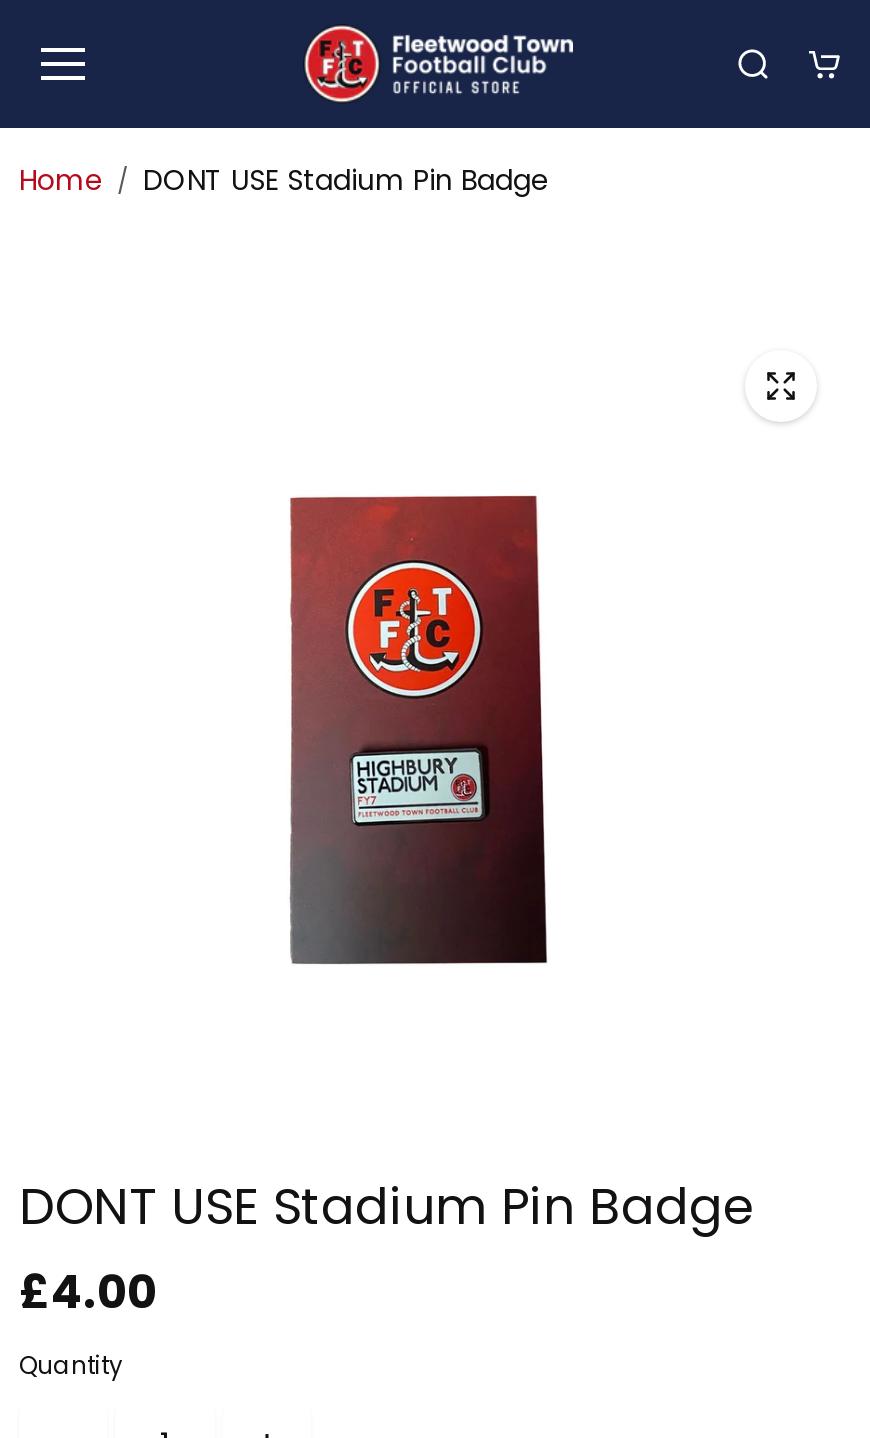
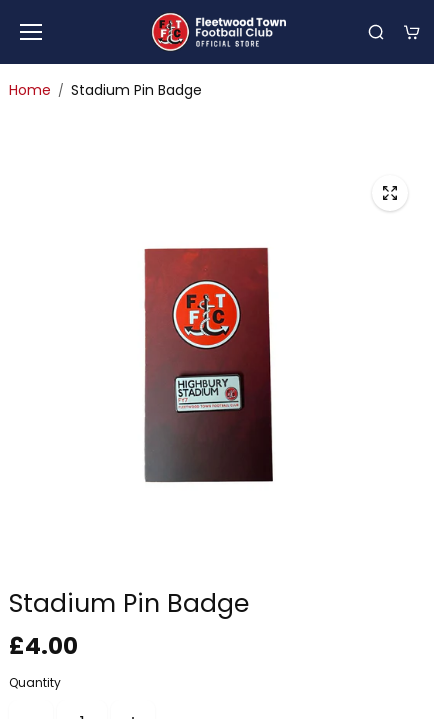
[143,160,549,200] DONT USE Stadium Pin Badge -> [71,80,202,100] Stadium Pin Badge
[19,1172,753,1242] DONT USE Stadium Pin Badge -> [9,586,249,621] Stadium Pin Badge

